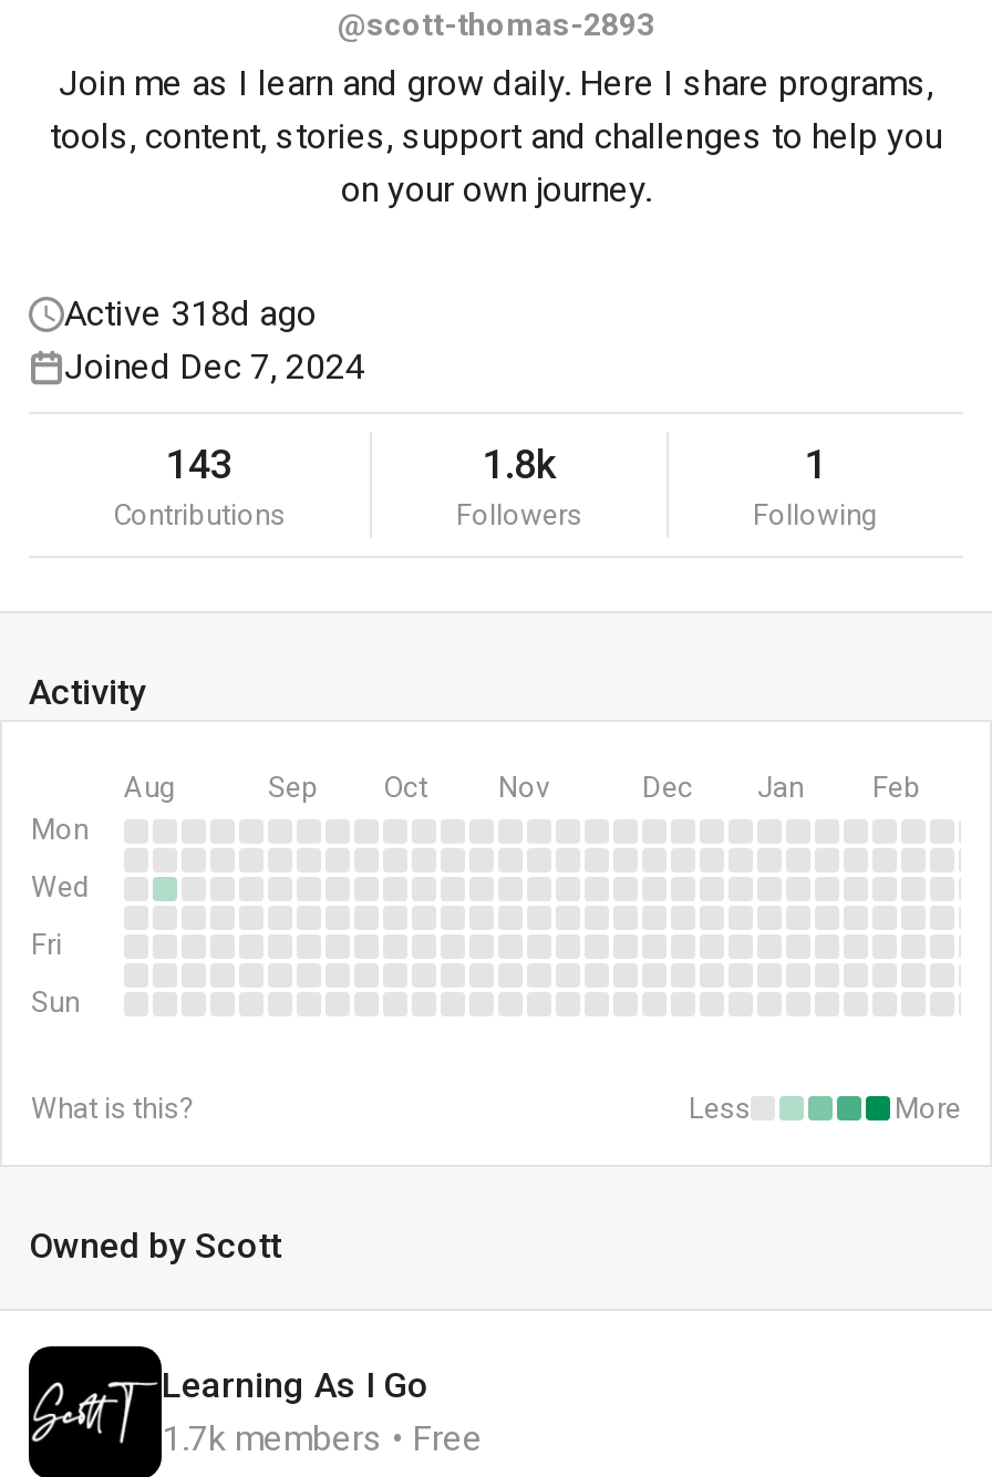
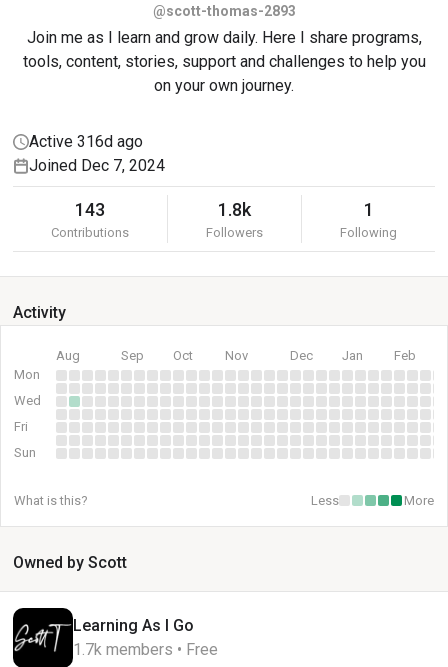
[64,292,317,334] Active 318d ago -> [29,132,143,151] Active 316d ago

